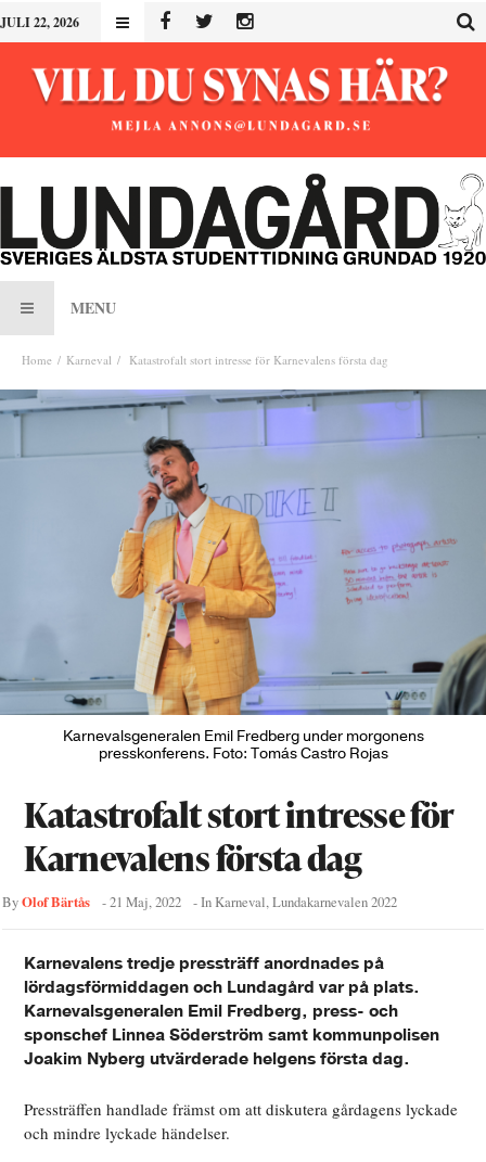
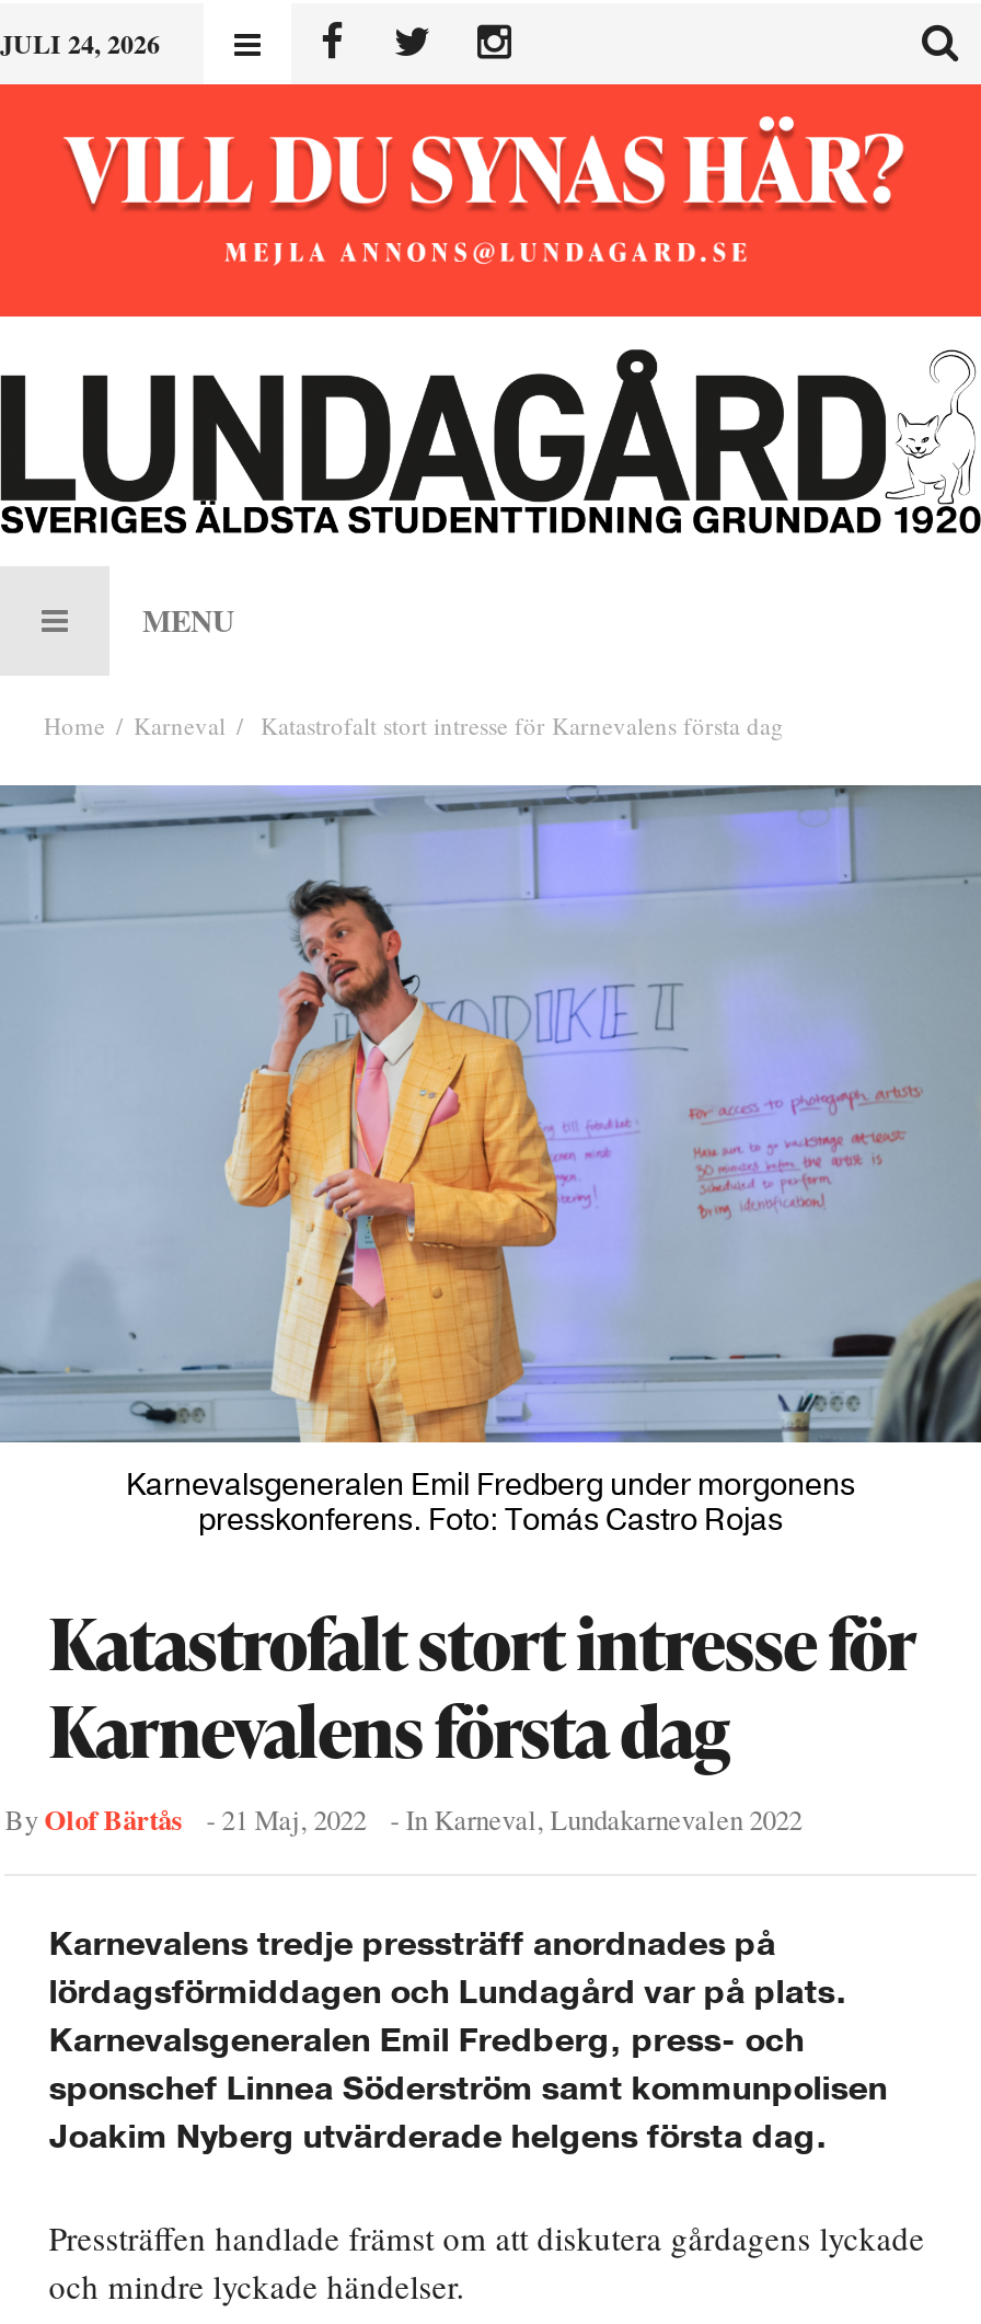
[0,13,79,31] JULI 22, 2026 -> [0,25,160,62] JULI 24, 2026

